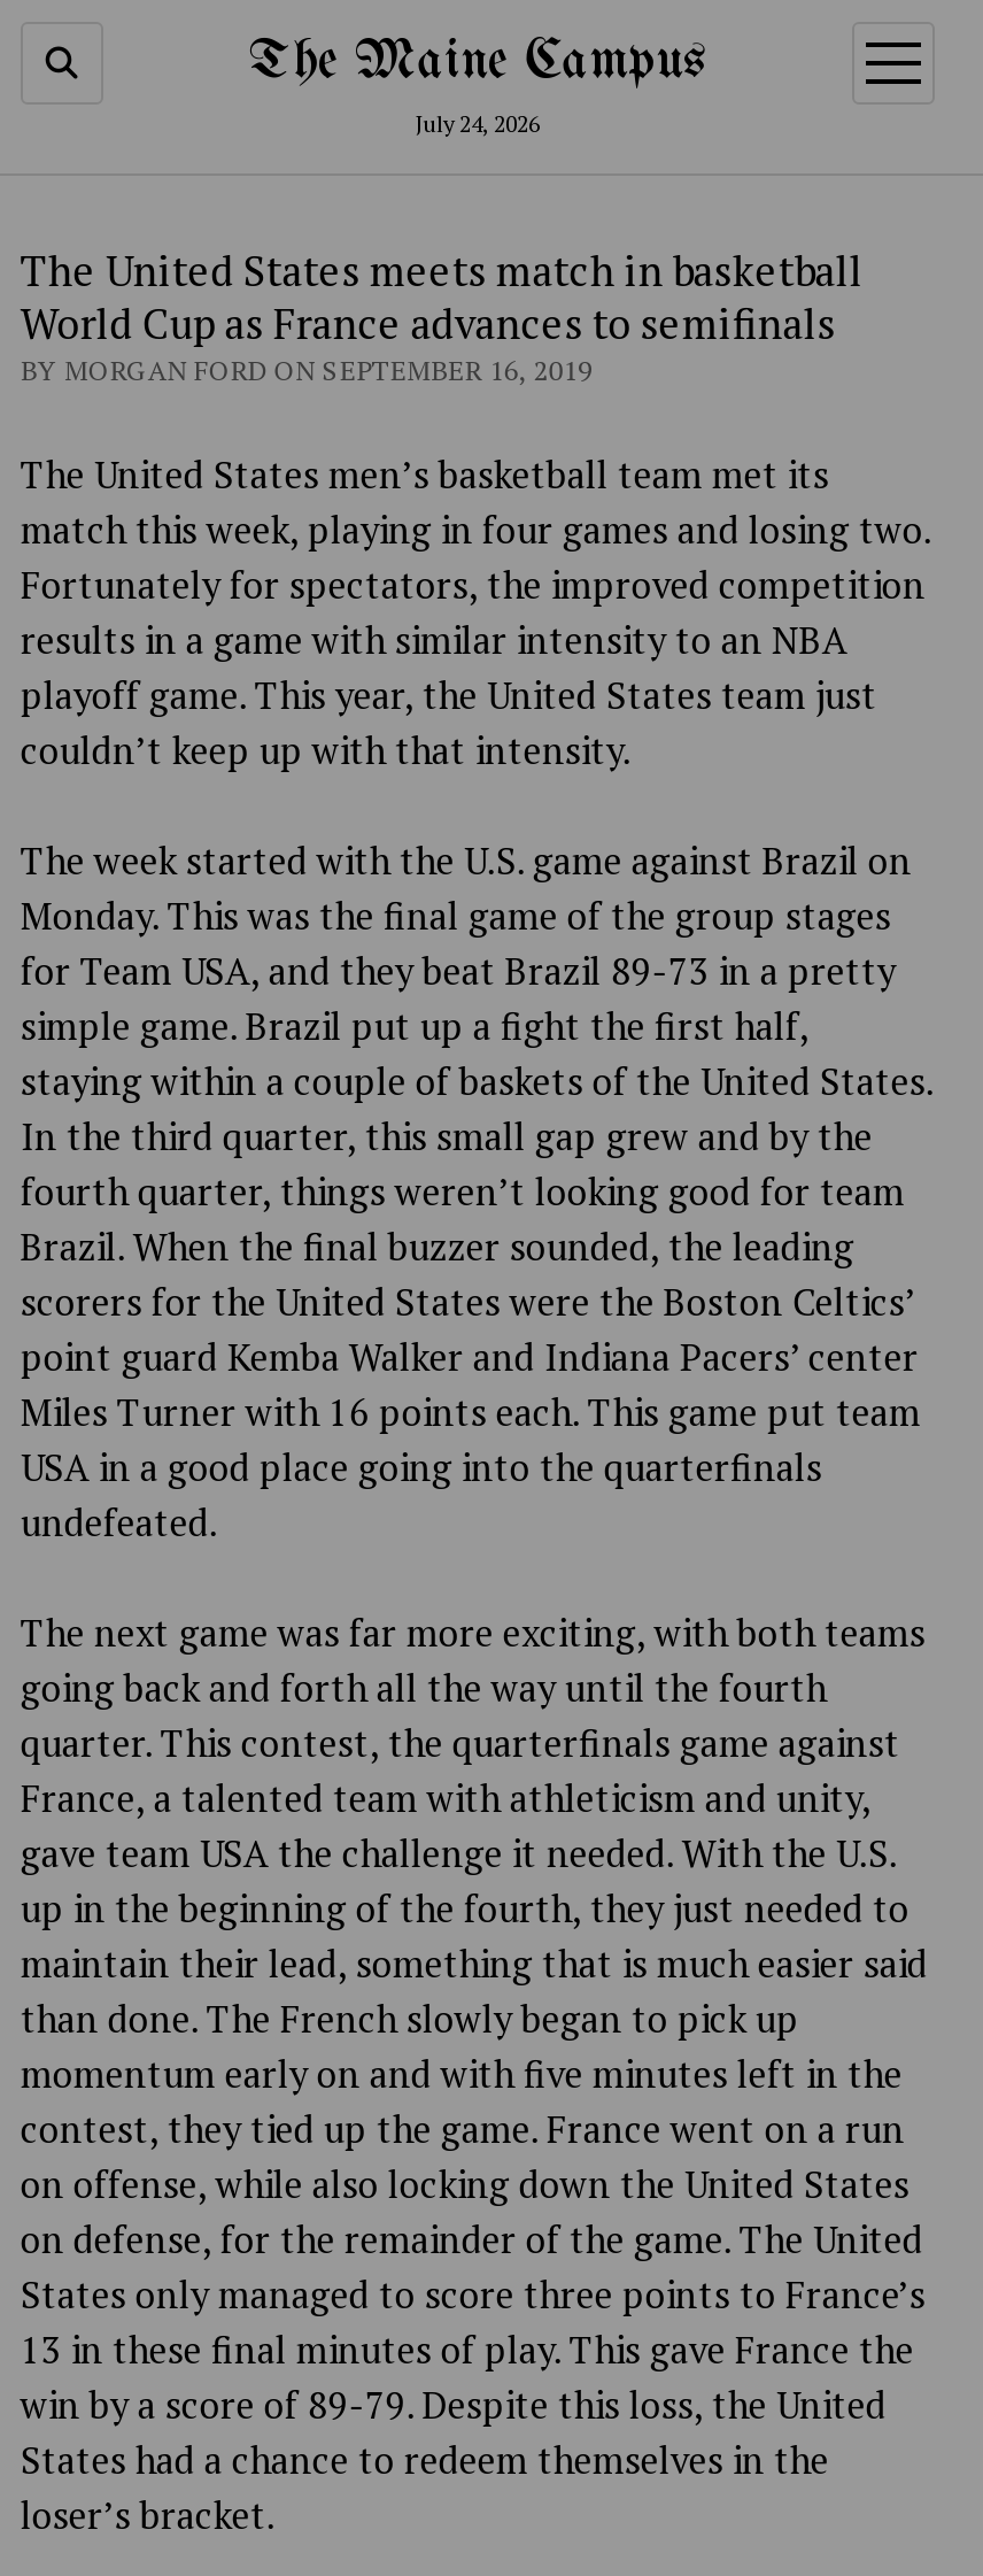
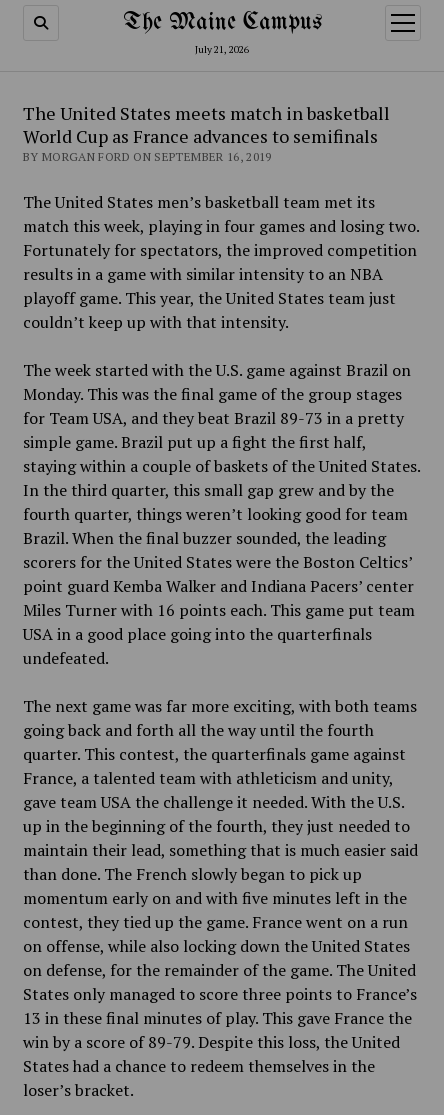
[416,109,540,139] July 24, 2026 -> [195,43,249,56] July 21, 2026

